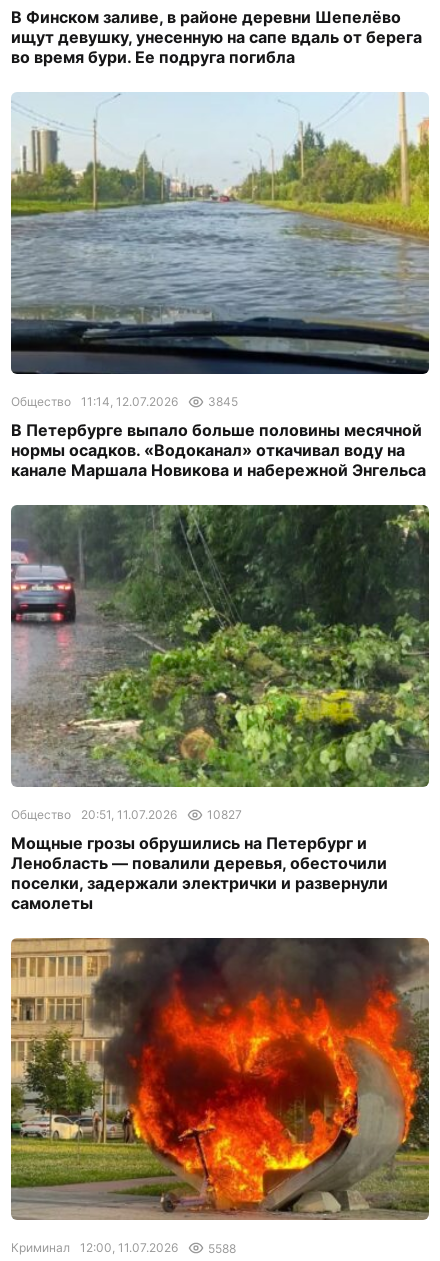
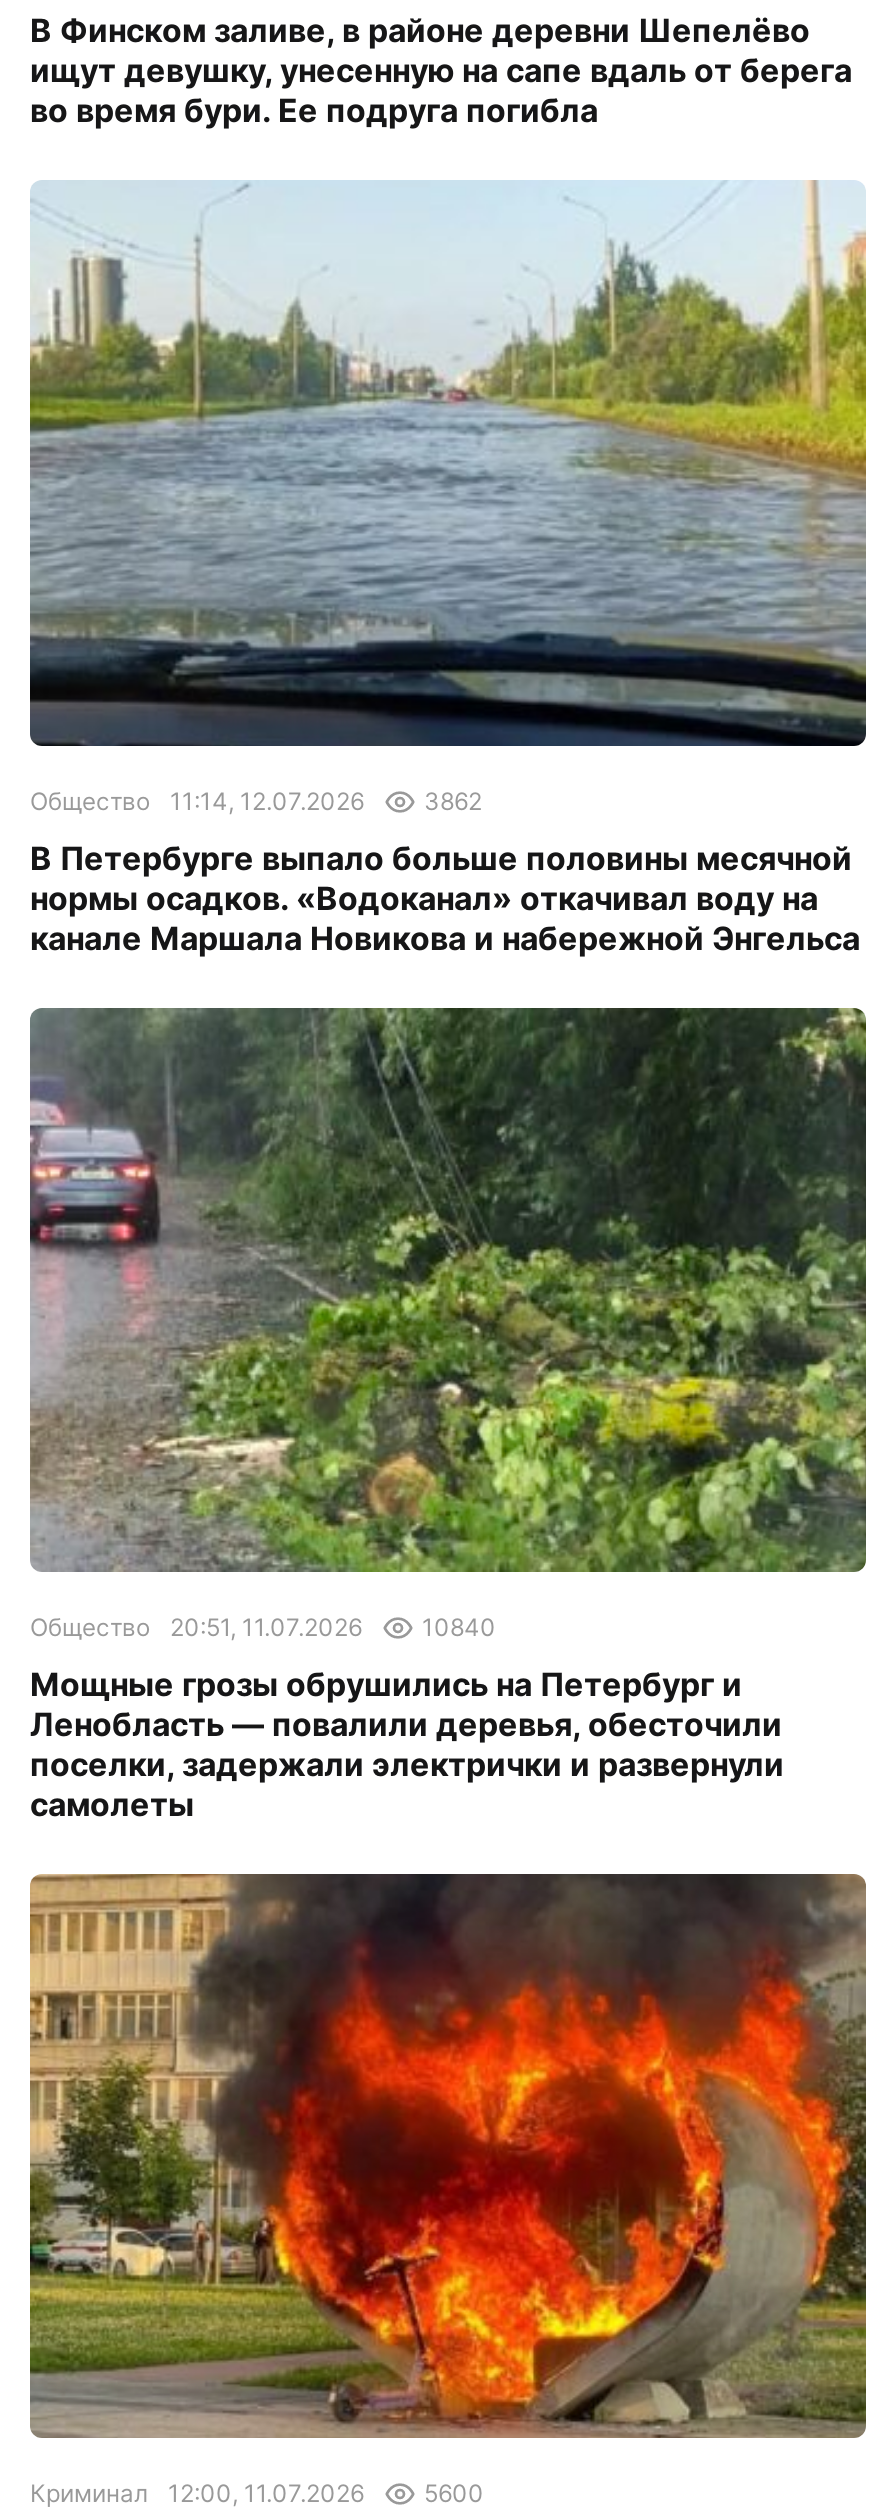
[11,394,238,409] Общество 11:14, 12.07.2026 3845 -> [30,785,482,816] Общество 11:14, 12.07.2026 3862
[11,807,242,822] Общество 20:51, 11.07.2026 10827 -> [30,1611,496,1642] Общество 20:51, 11.07.2026 10840
[11,1240,236,1256] Криминал 12:00, 11.07.2026 5588 -> [30,2477,484,2508] Криминал 12:00, 11.07.2026 5600

